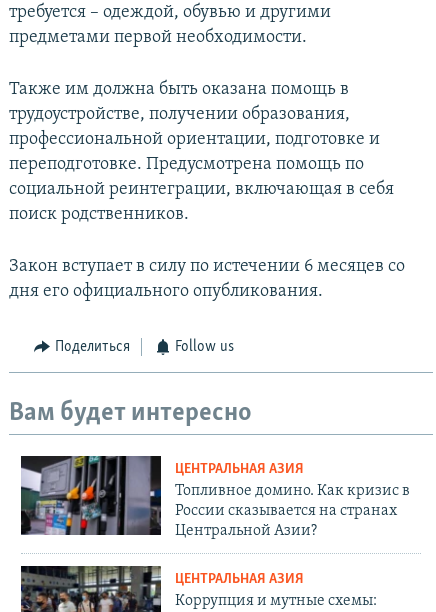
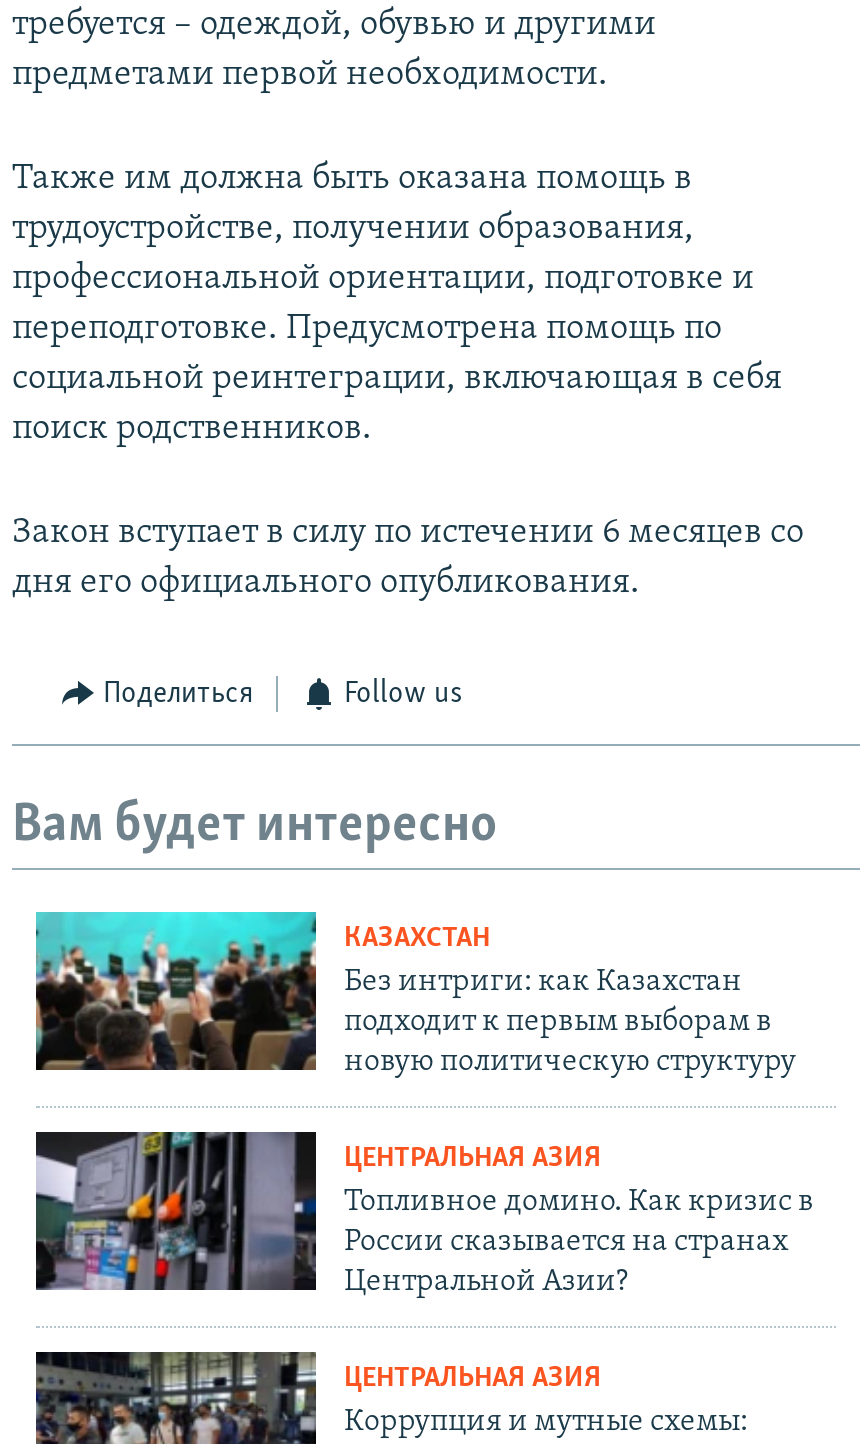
none -> [34,910,796,1079] [image] | КАЗАХСТАН | Без интриги: как Казахстан | подходит к первым выборам в | новую политическую структуру

